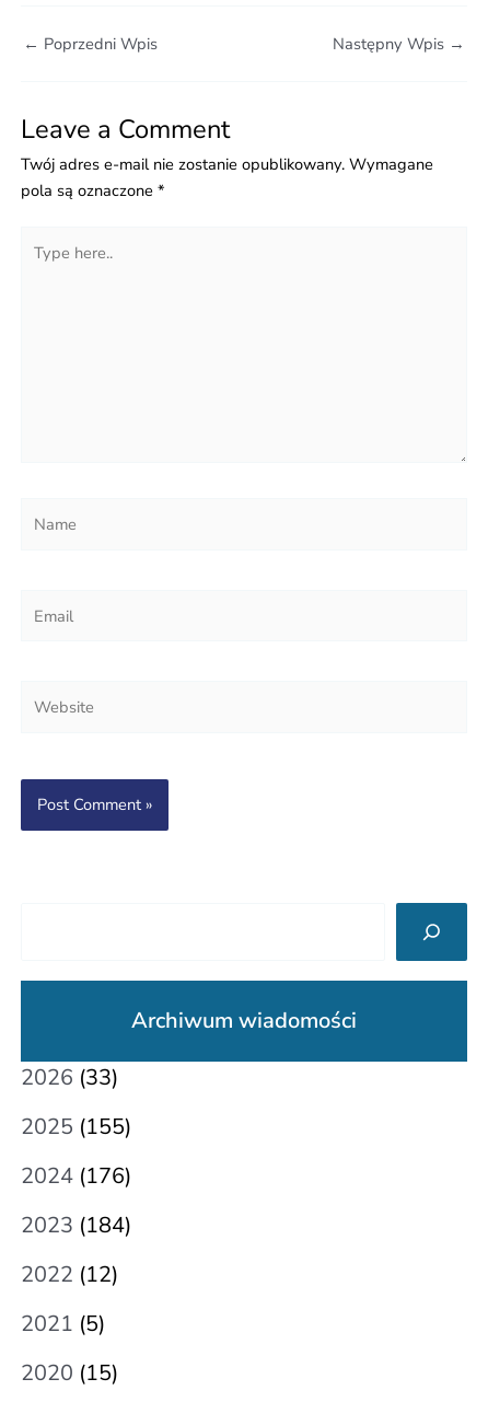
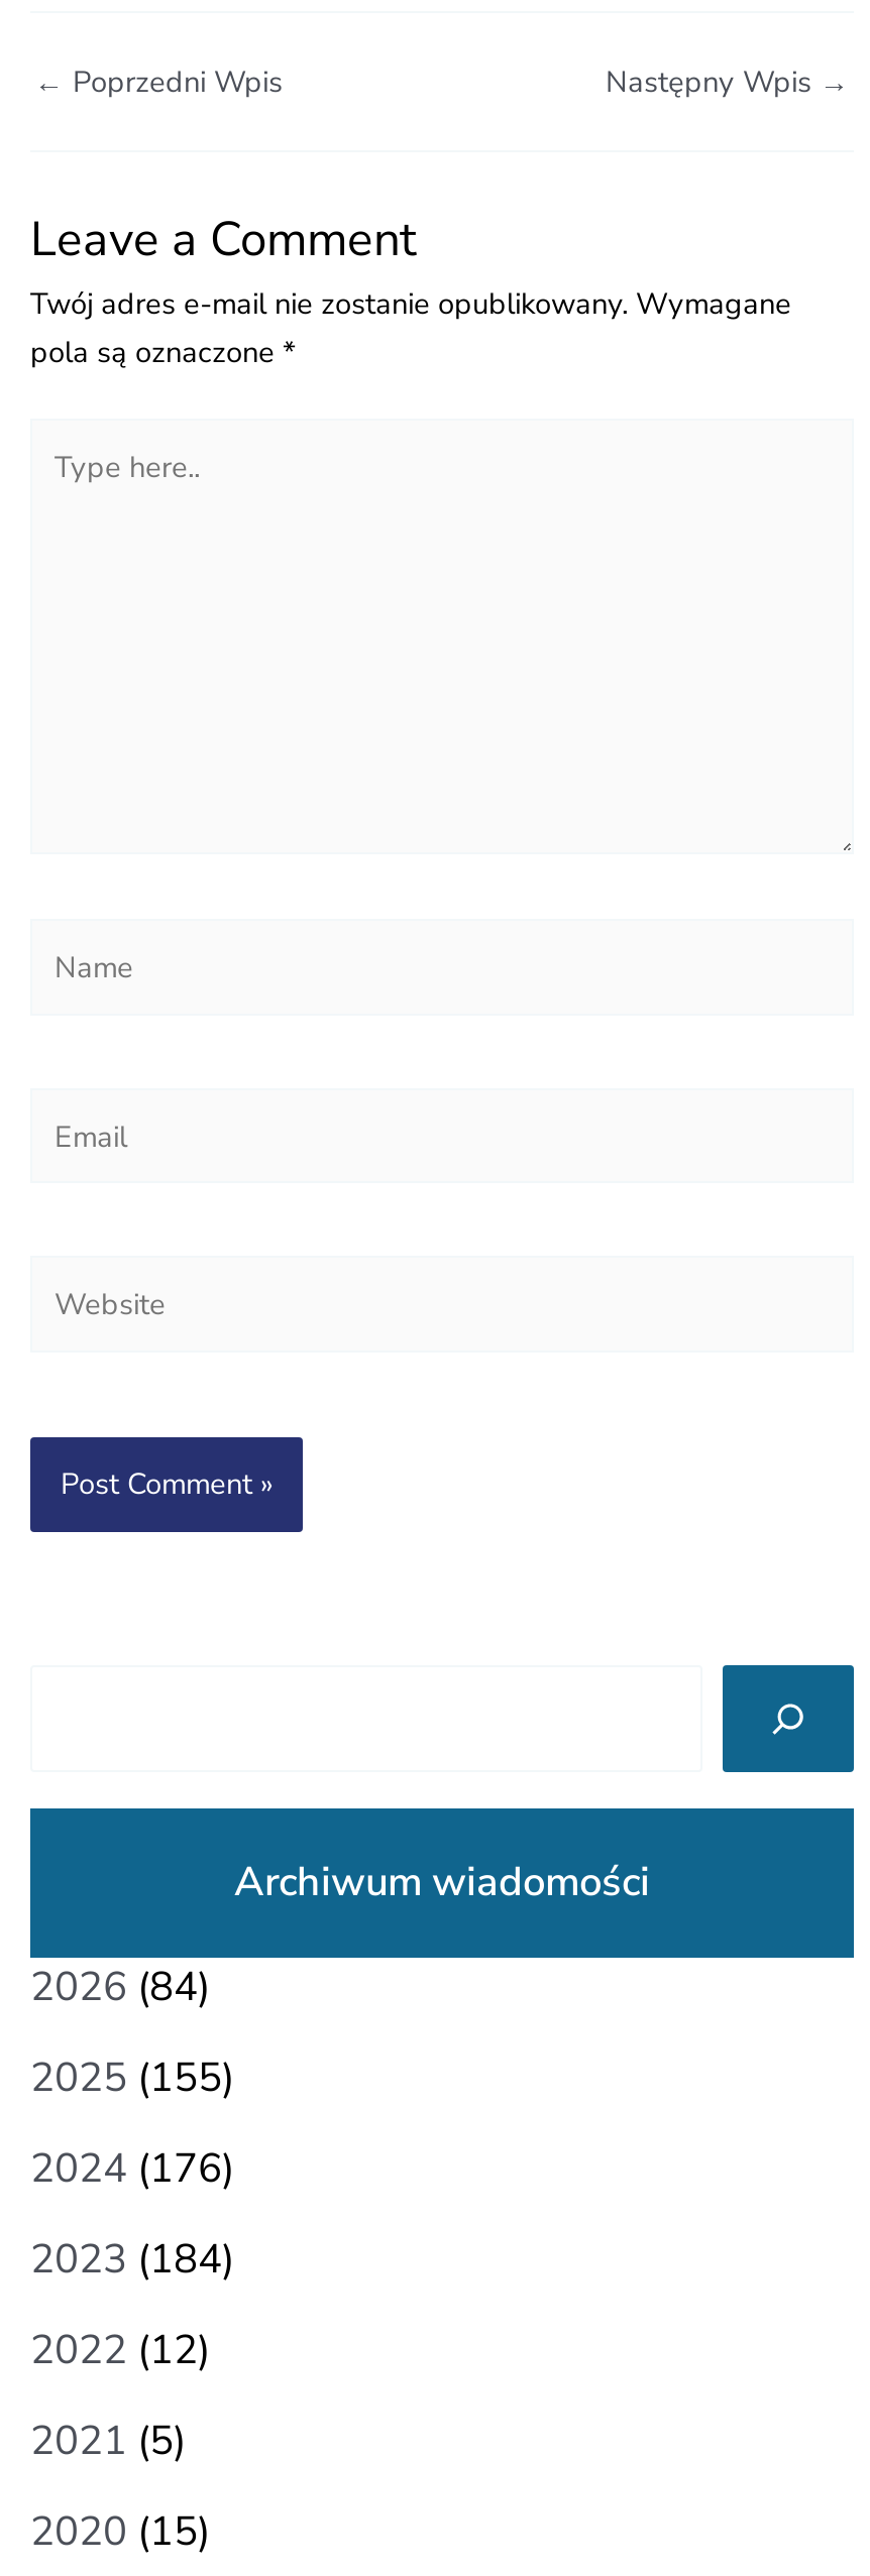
[21,1063,118,1093] 2026 (33) -> [30,1961,210,2015] 2026 (84)

